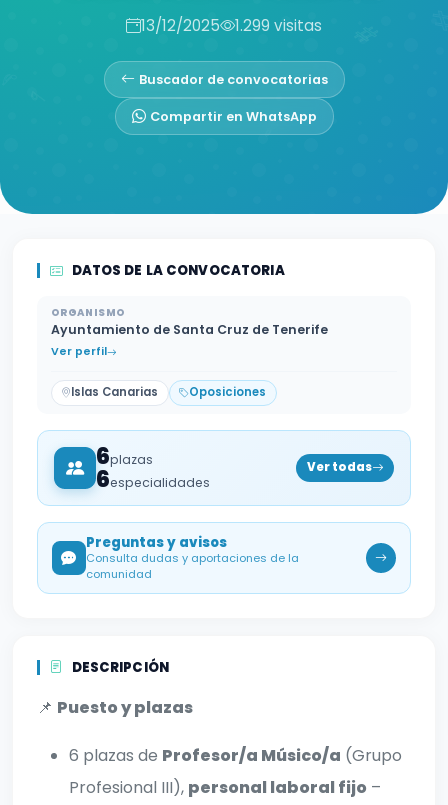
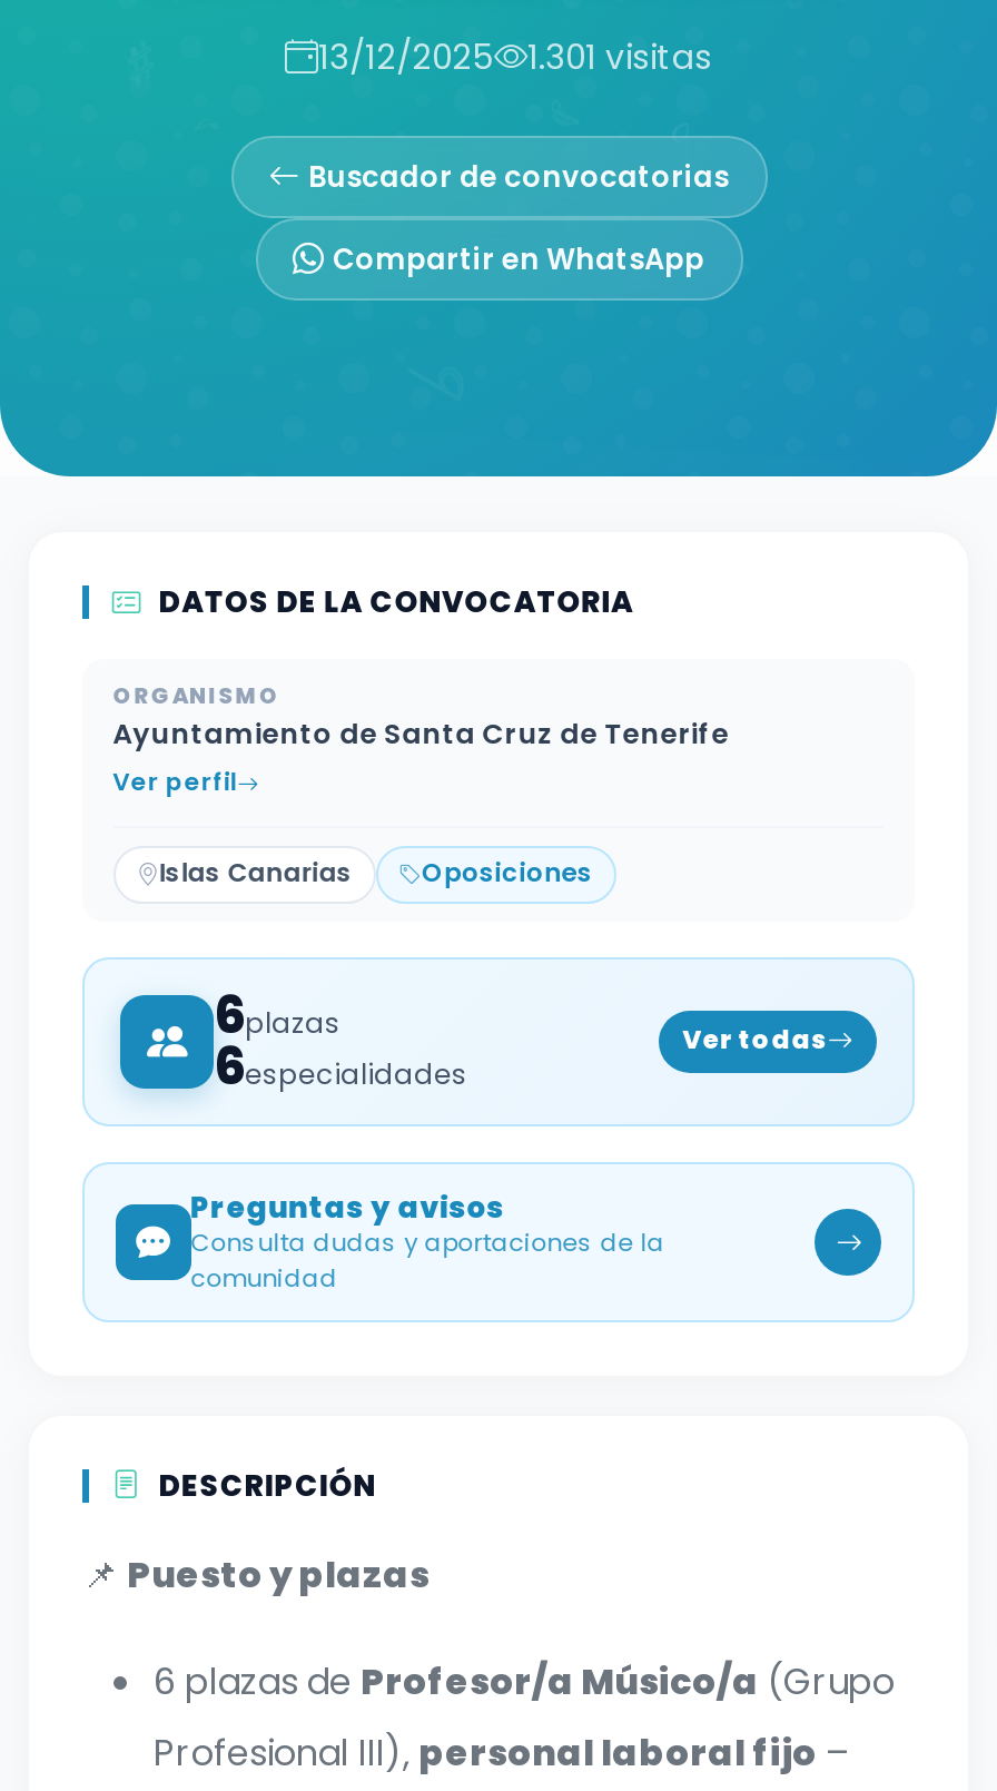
[141,15,322,36] 13/12/2025 1.299 visitas -> [318,33,712,79] 13/12/2025 1.301 visitas

